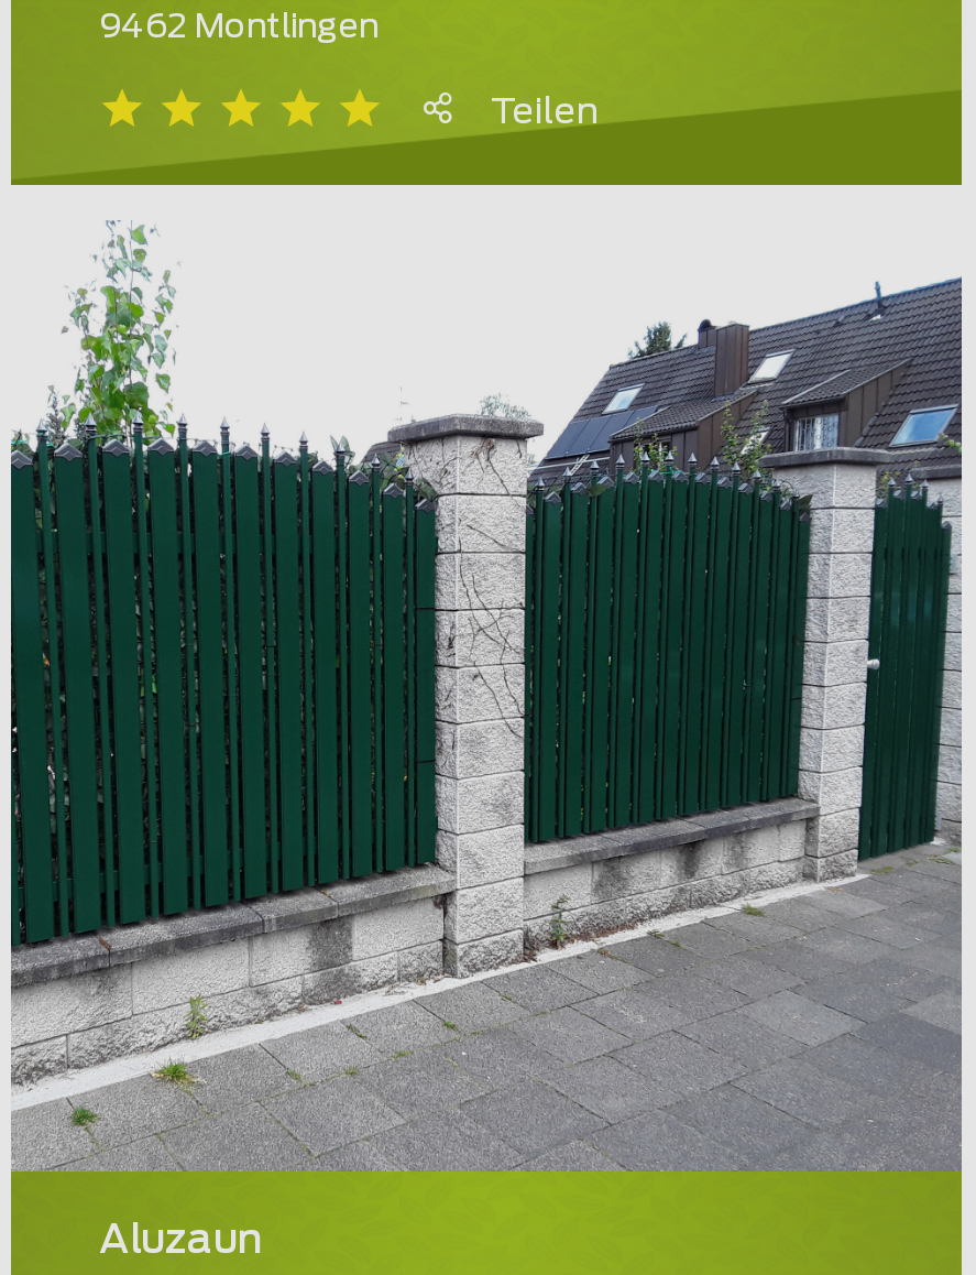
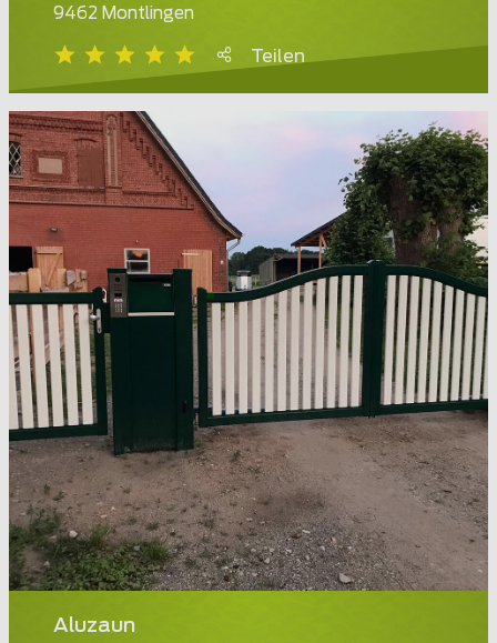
[9,220,964,1174] [image] -> [8,110,489,592] [image]

